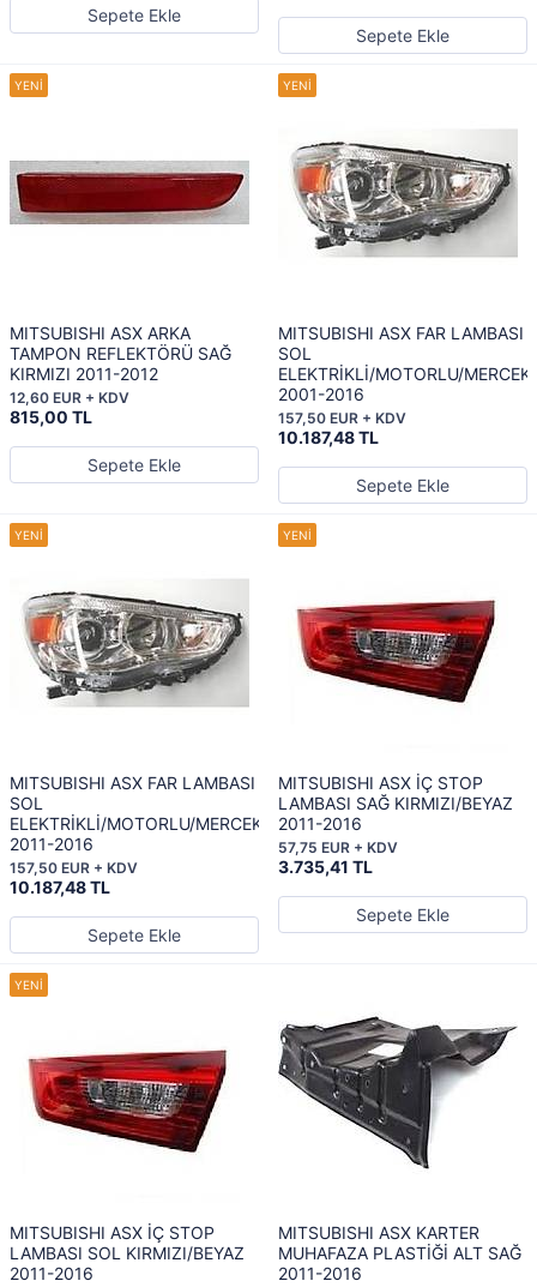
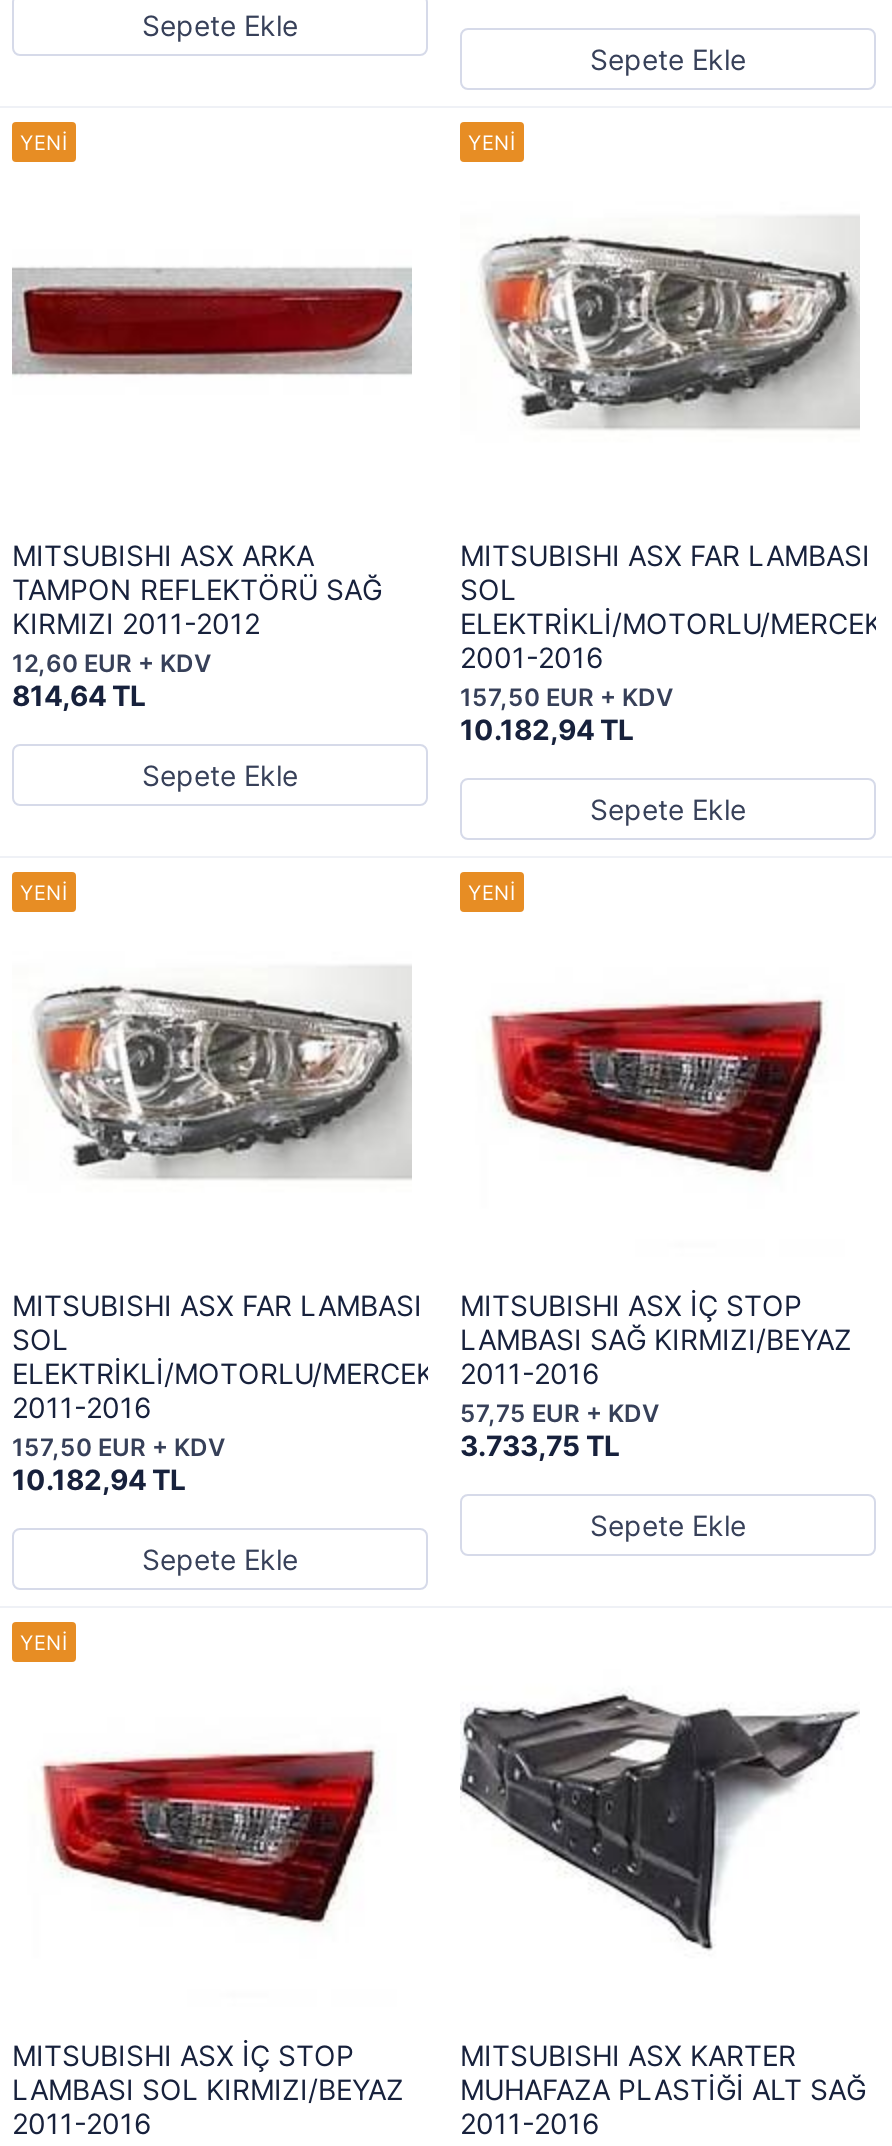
[10,407,92,427] 815,00 TL -> [12,678,146,712] 814,64 TL
[278,427,379,447] 10.187,48 TL -> [460,712,634,746] 10.182,94 TL
[278,856,373,877] 3.735,41 TL -> [460,1428,620,1462] 3.733,75 TL
[10,877,110,897] 10.187,48 TL -> [12,1462,186,1496] 10.182,94 TL

